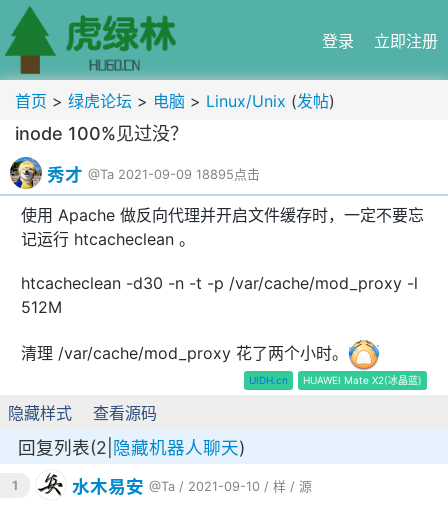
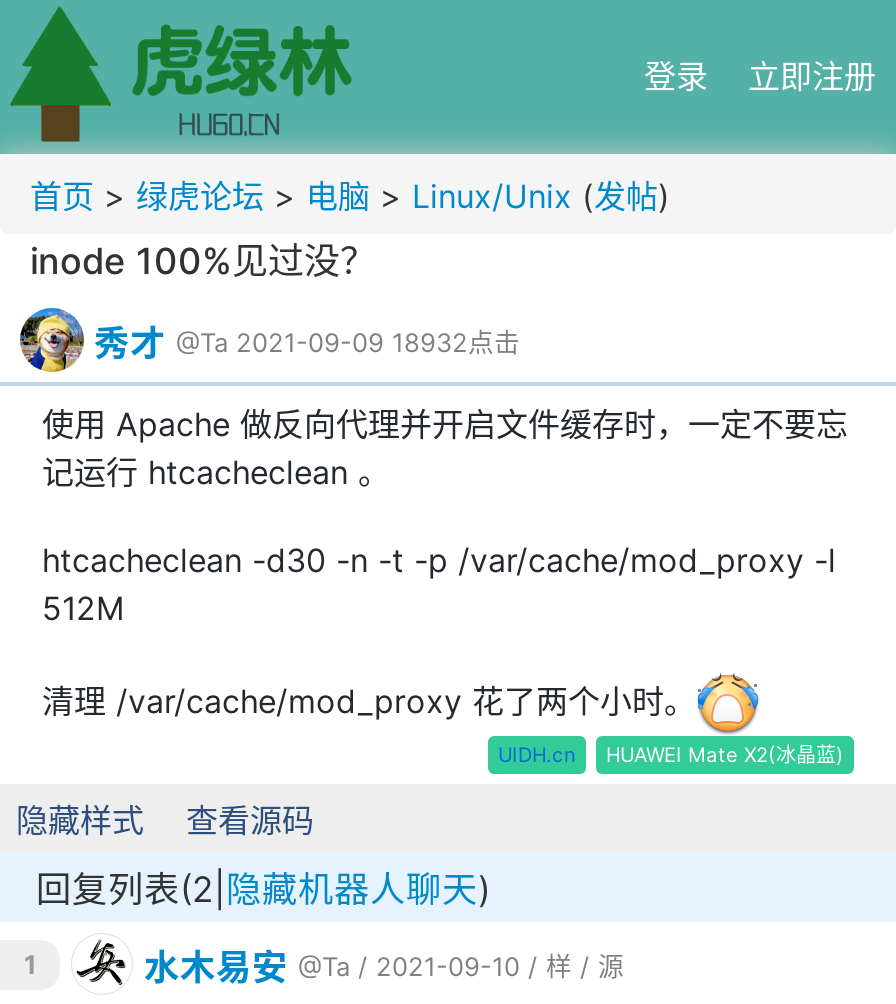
[47,163,260,184] 秀才 @Ta 2021-09-09 18895点击 -> [94,321,520,363] 秀才 @Ta 2021-09-09 18932点击

